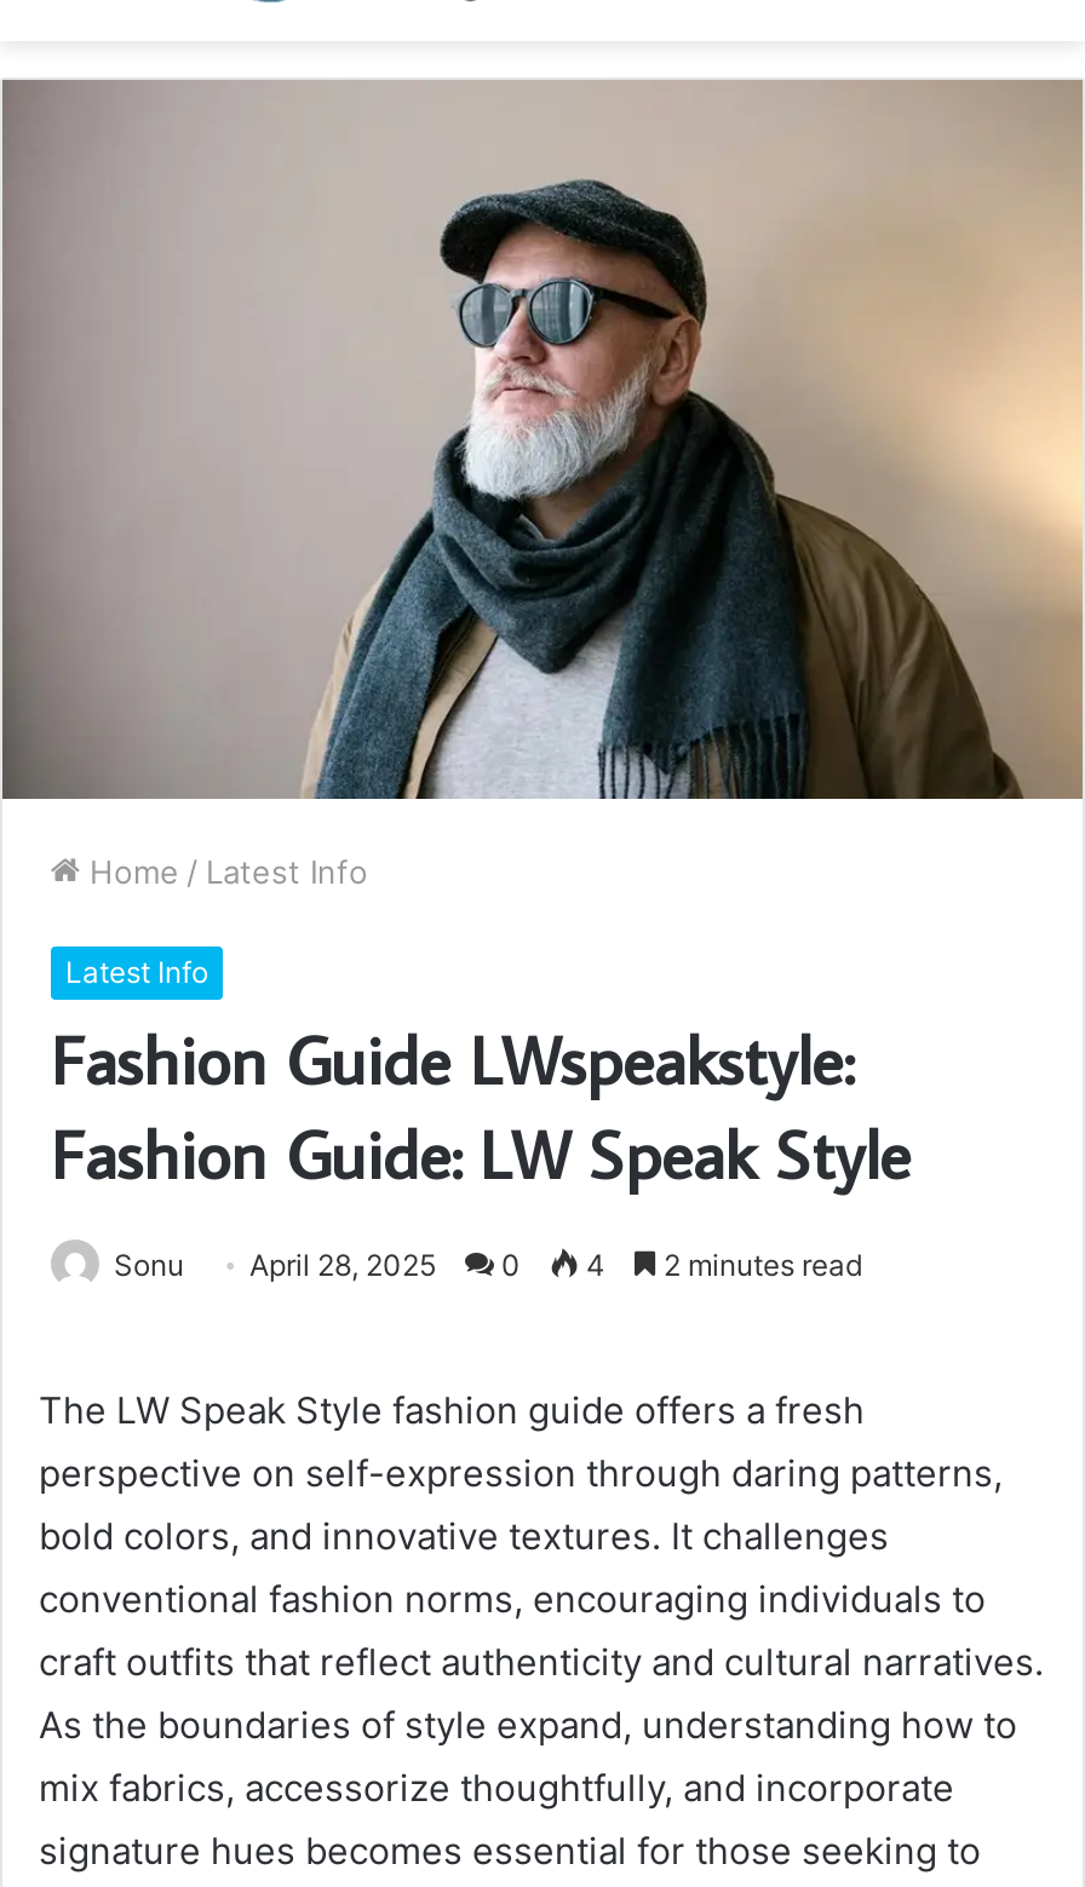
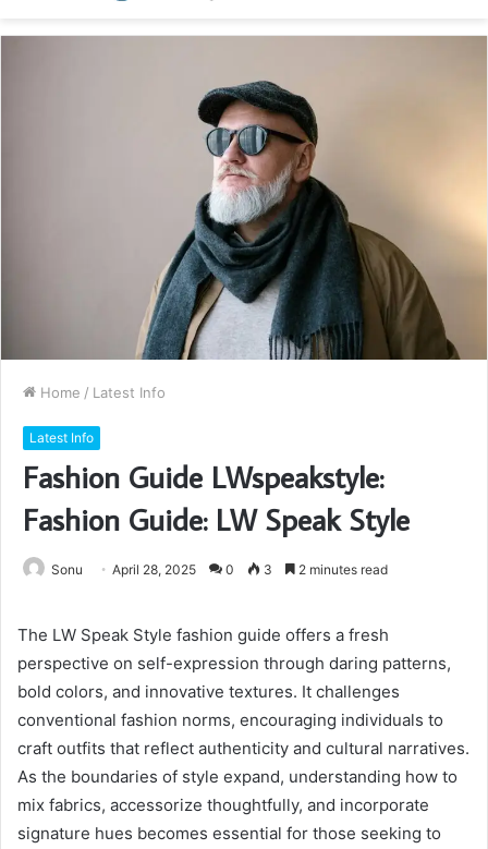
[114,1248,862,1284] Sonu April 28, 2025 0 4 2 minutes read -> [51,561,388,578] Sonu April 28, 2025 0 3 2 minutes read

